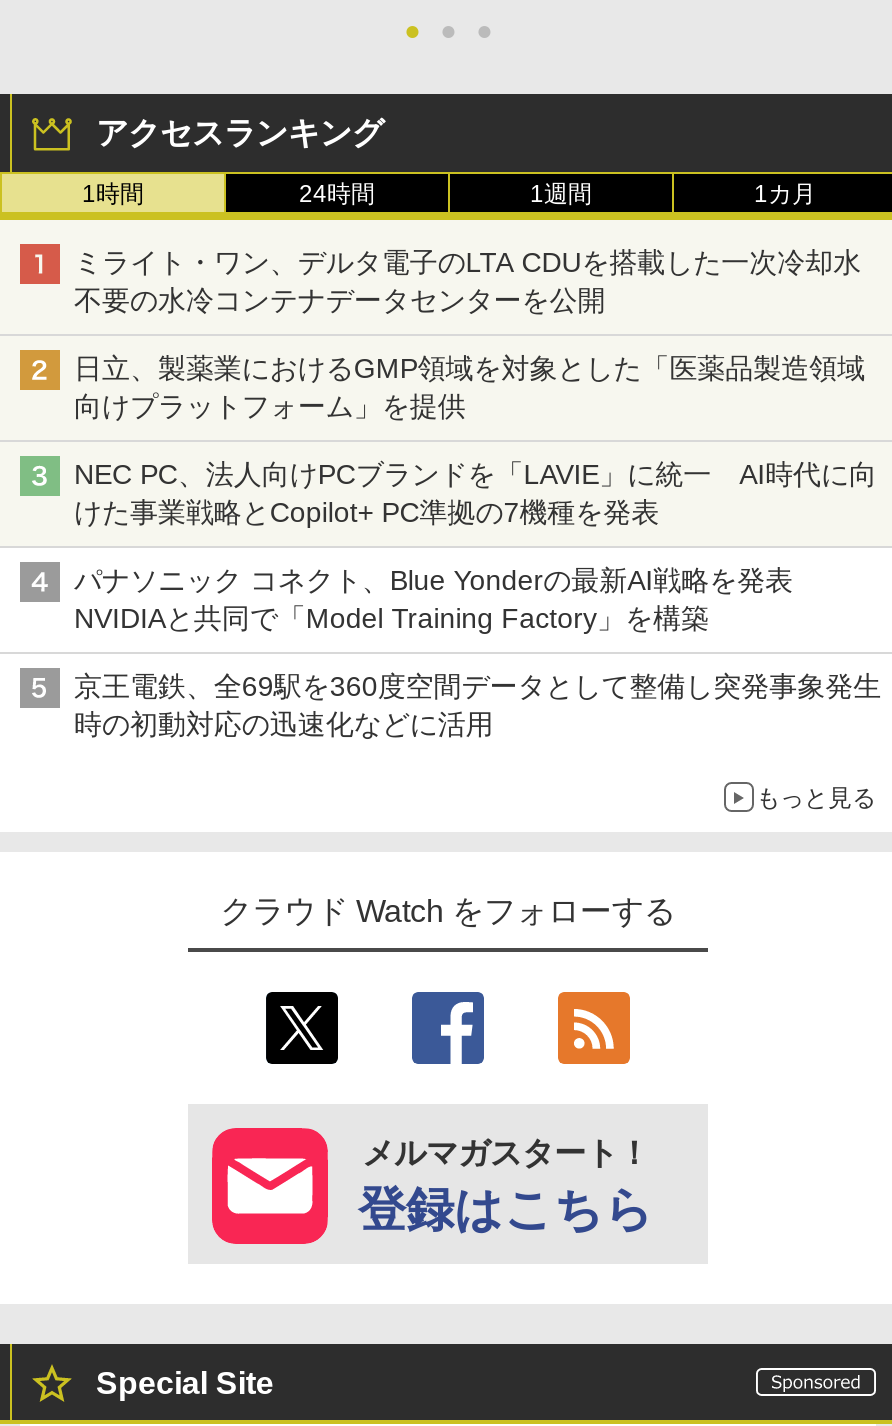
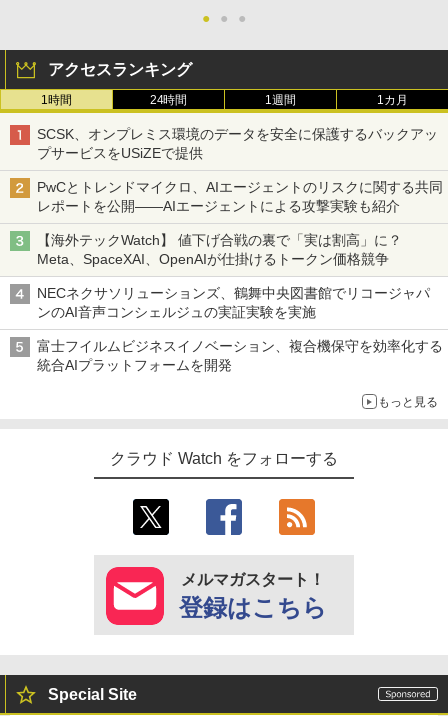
[74,247,861,317] ミライト・ワン、デルタ電子のLTA CDUを搭載した一次冷却水 | 不要の水冷コンテナデータセンターを公開 -> [37,126,438,161] SCSK、オンプレミス環境のデータを安全に保護するバックアッ | プサービスをUSiZEで提供
[74,353,865,423] 日立、製薬業におけるGMP領域を対象とした「医薬品製造領域 | 向けプラットフォーム」を提供 -> [37,179,443,214] PwCとトレンドマイクロ、AIエージェントのリスクに関する共同 | レポートを公開――AIエージェントによる攻撃実験も紹介
[74,459,877,529] NEC PC、法人向けPCブランドを「LAVIE」に統一 AI時代に向 | けた事業戦略とCopilot+ PC準拠の7機種を発表 -> [37,232,416,267] 【海外テックWatch】 値下げ合戦の裏で「実は割高」に？ | Meta、SpaceXAI、OpenAIが仕掛けるトークン価格競争
[74,565,821,635] パナソニック コネクト、Blue Yonderの最新AI戦略を発表 | NVIDIAと共同で「Model Training Factory」を構築 -> [37,285,430,320] NECネクサソリューションズ、鶴舞中央図書館でリコージャパ | ンのAI音声コンシェルジュの実証実験を実施
[74,671,881,741] 京王電鉄、全69駅を360度空間データとして整備し突発事象発生 | 時の初動対応の迅速化などに活用 -> [37,338,443,373] 富士フイルムビジネスイノベーション、複合機保守を効率化する | 統合AIプラットフォームを開発

